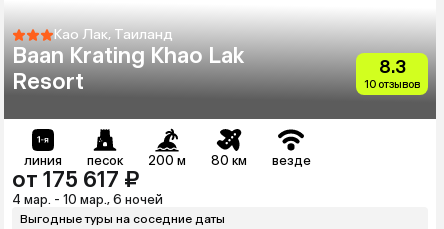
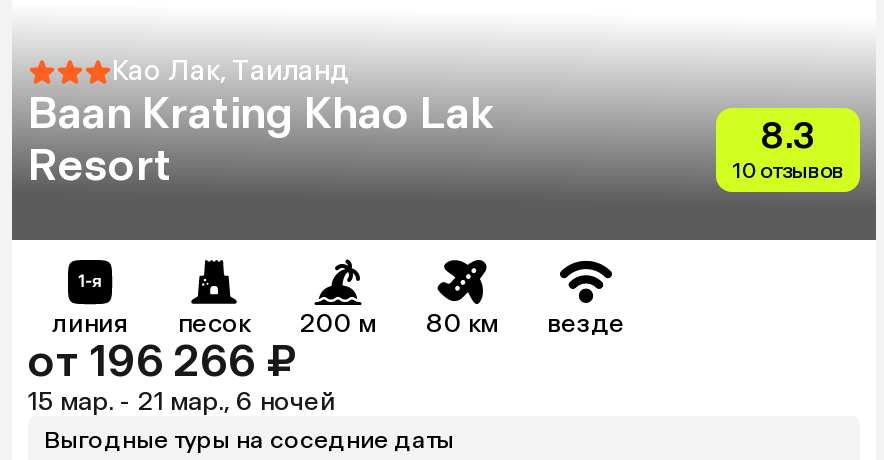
[12,166,139,193] от 175 617 ₽ -> [28,334,296,388] от 196 266 ₽
[12,192,163,207] 4 мар. - 10 мар., 6 ночей -> [28,386,336,416] 15 мар. - 21 мар., 6 ночей

